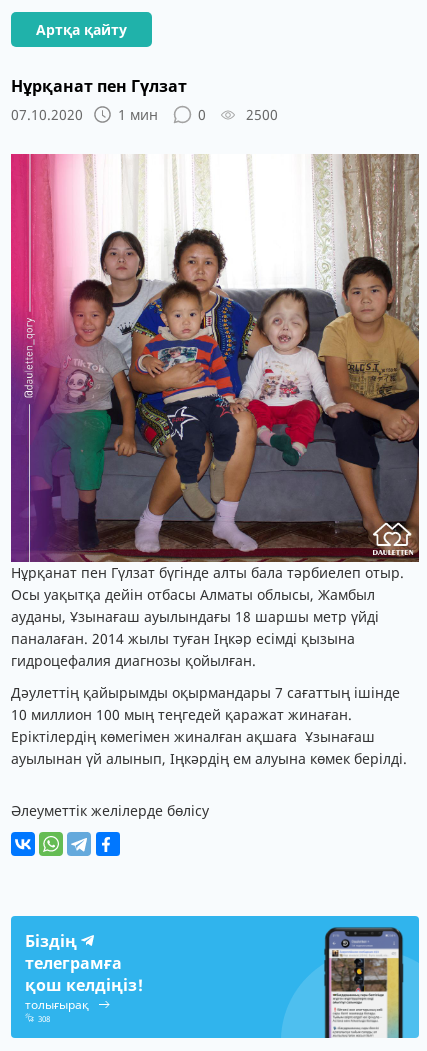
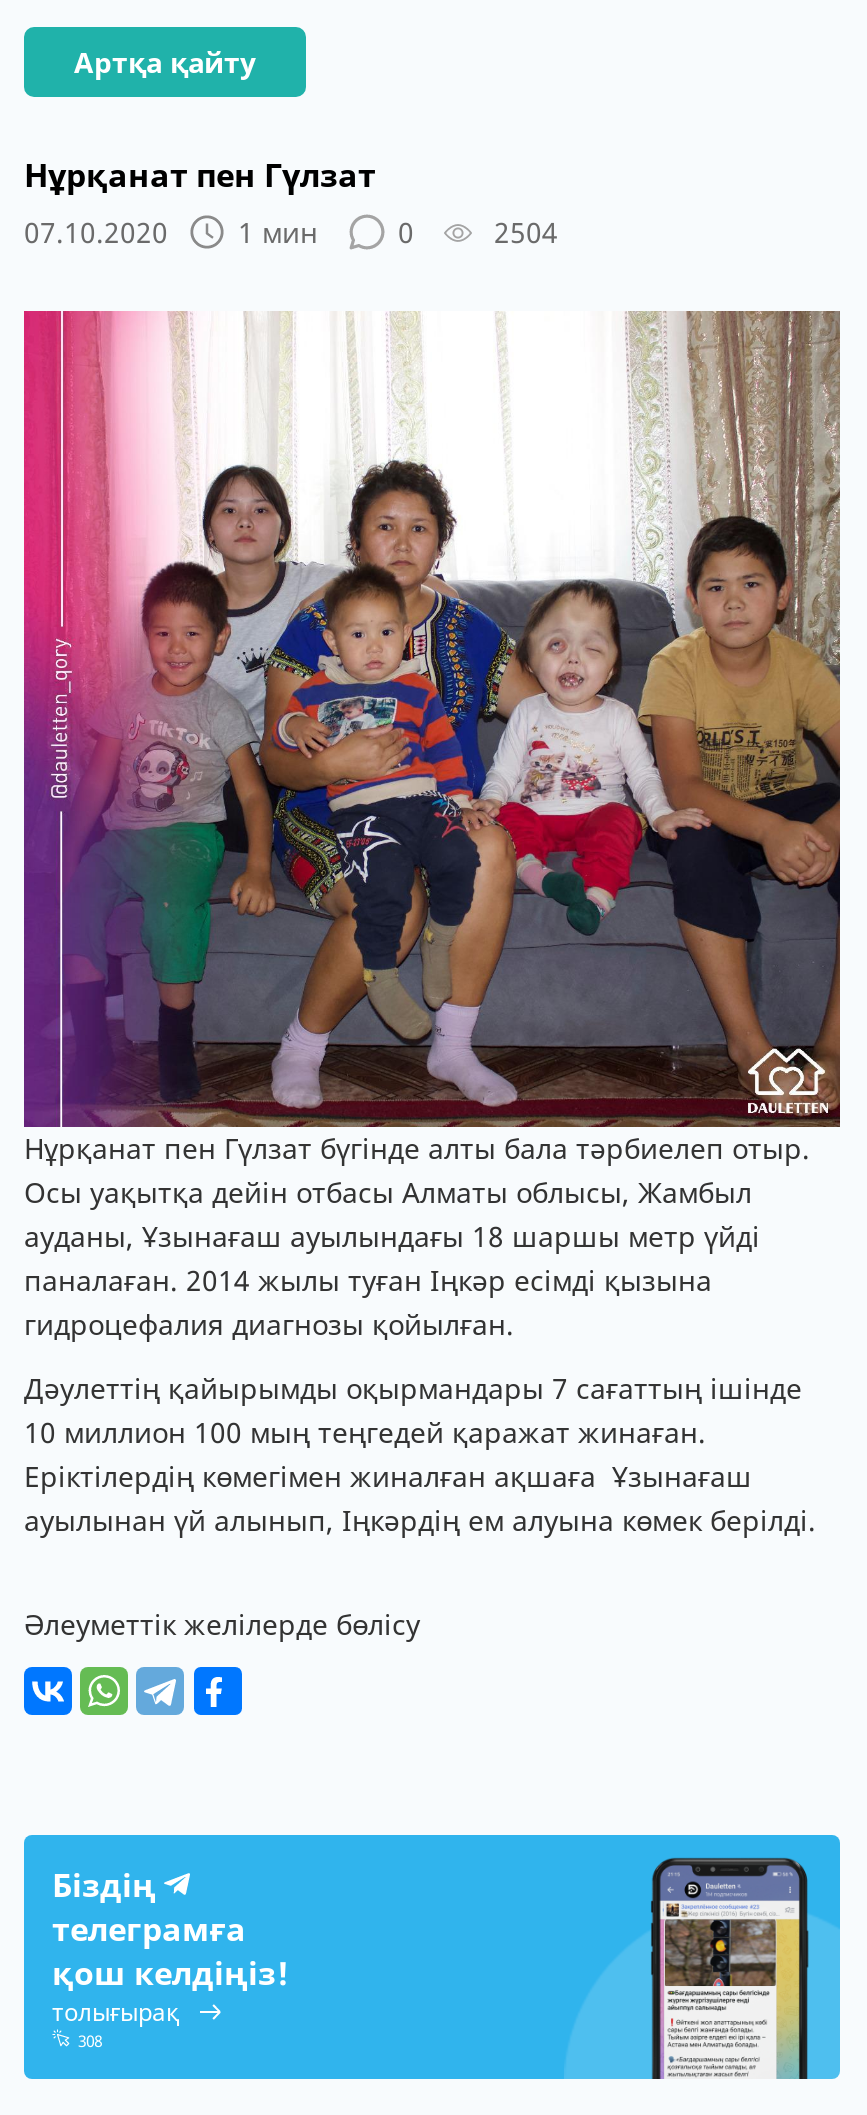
[246,105,278,124] 2500 -> [494,213,558,251] 2504

